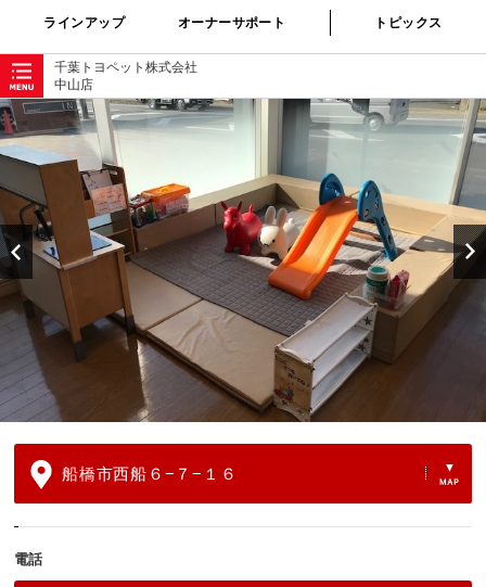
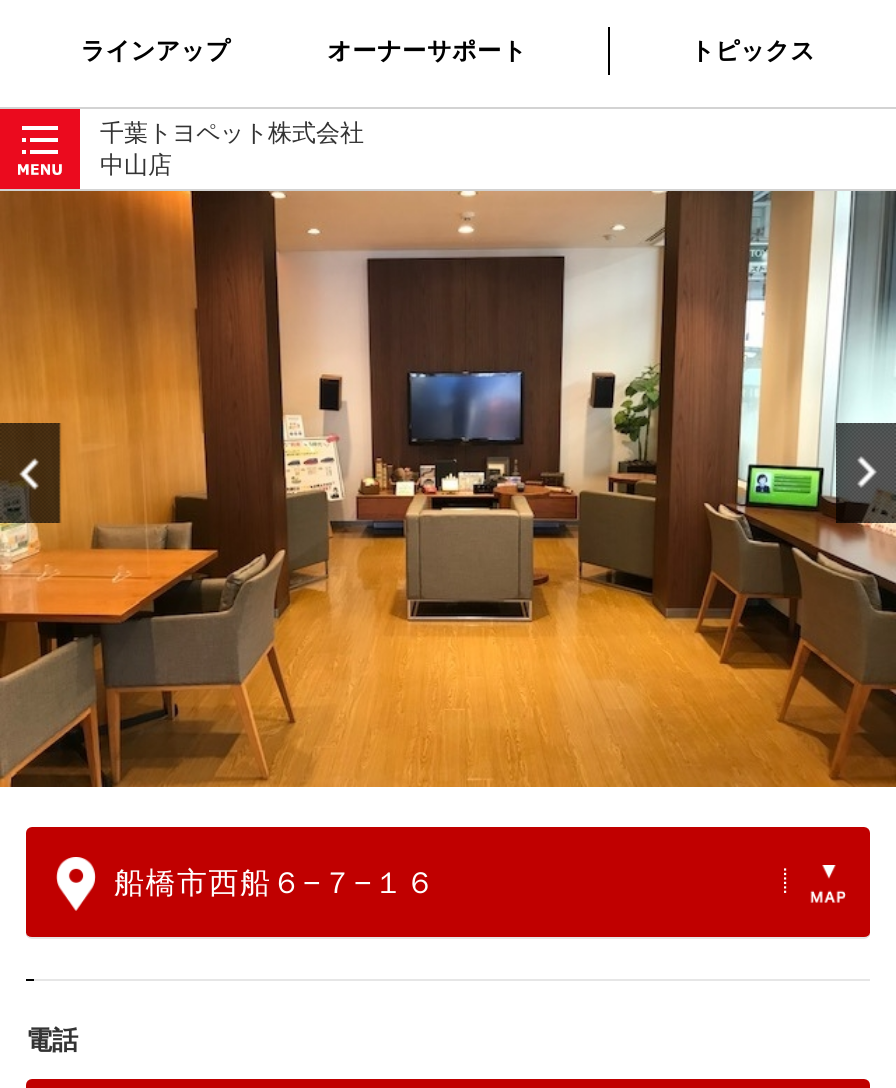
[3,98,483,423] [image] -> [6,189,890,789] [image]

